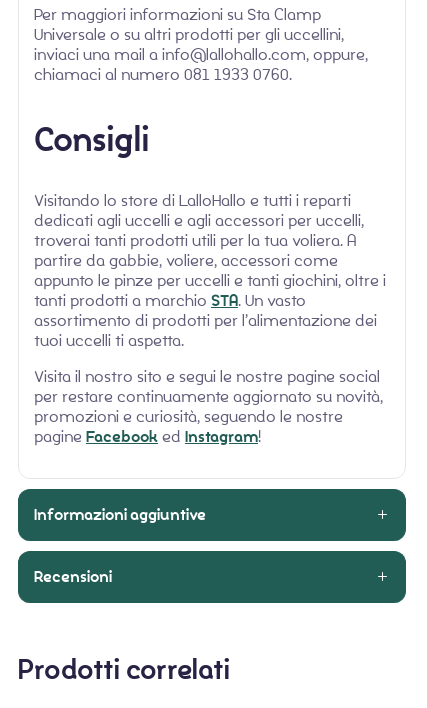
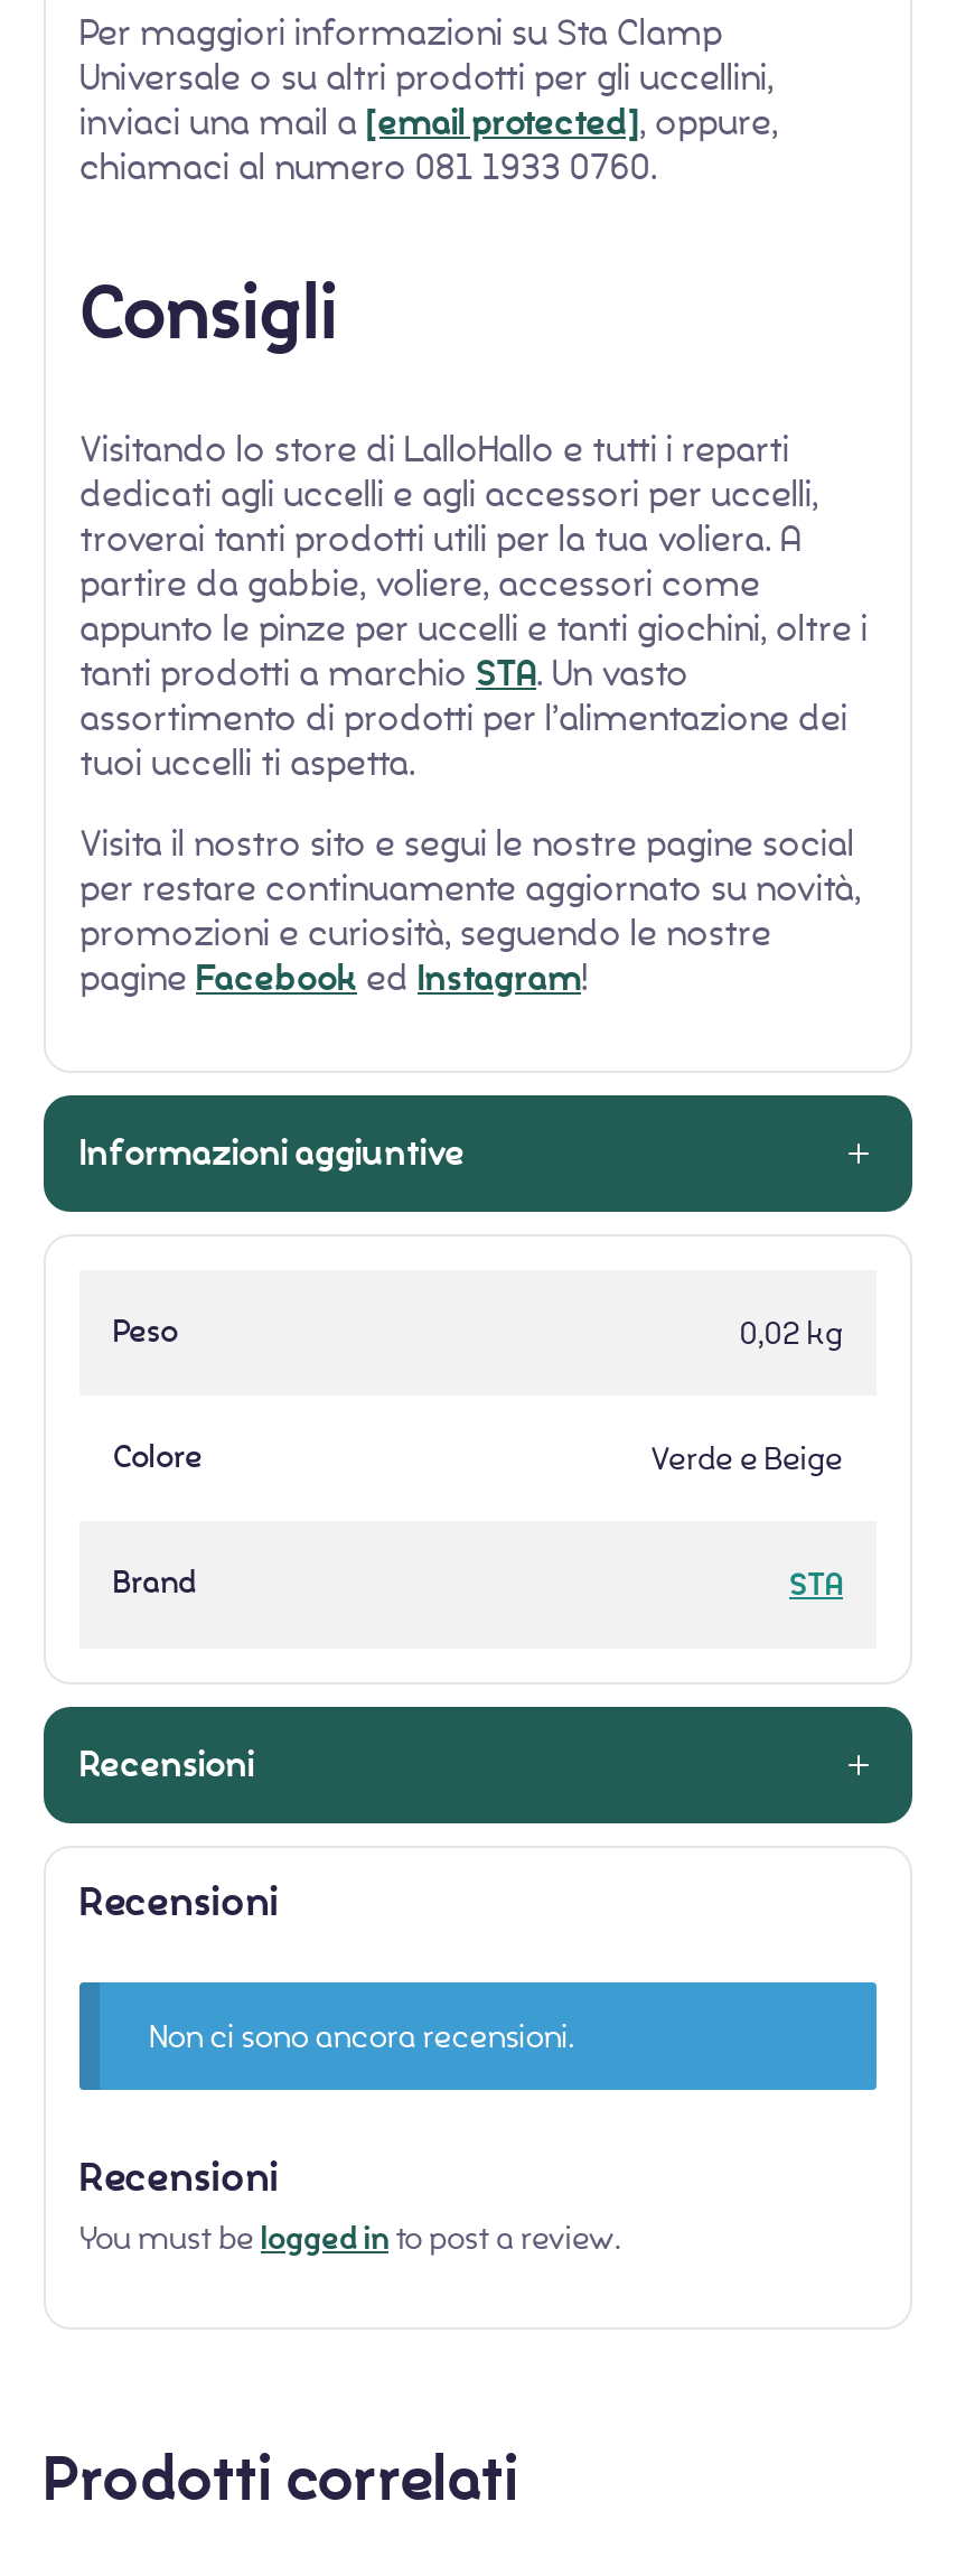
[34,44,368,65] inviaci una mail a info@lallohallo.com, oppure, -> [79,98,778,147] inviaci una mail a [email protected], oppure,
none -> [113,1309,843,1605] Peso | 0,02 kg | Colore | Verde e Beige | Brand | STA
none -> [79,1874,621,2259] Recensioni | Non ci sono ancora recensioni. | Recensioni | You must be logged in to post a review.

